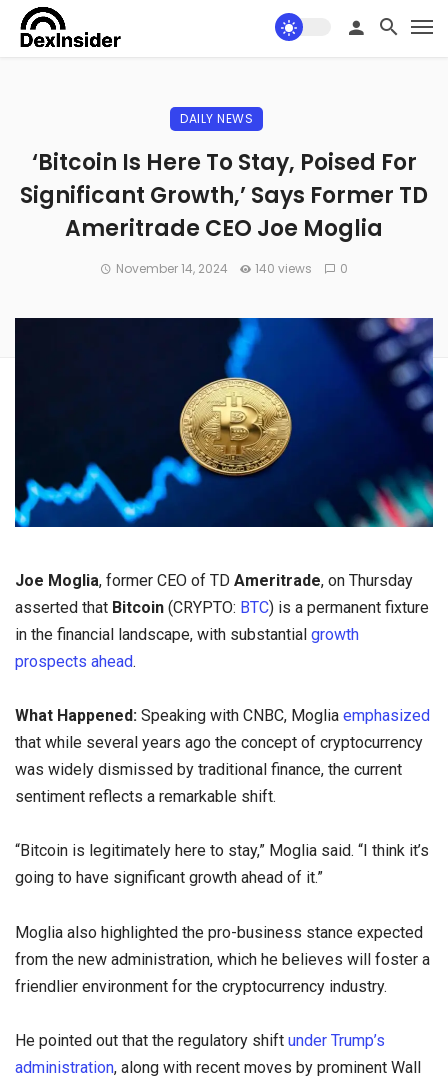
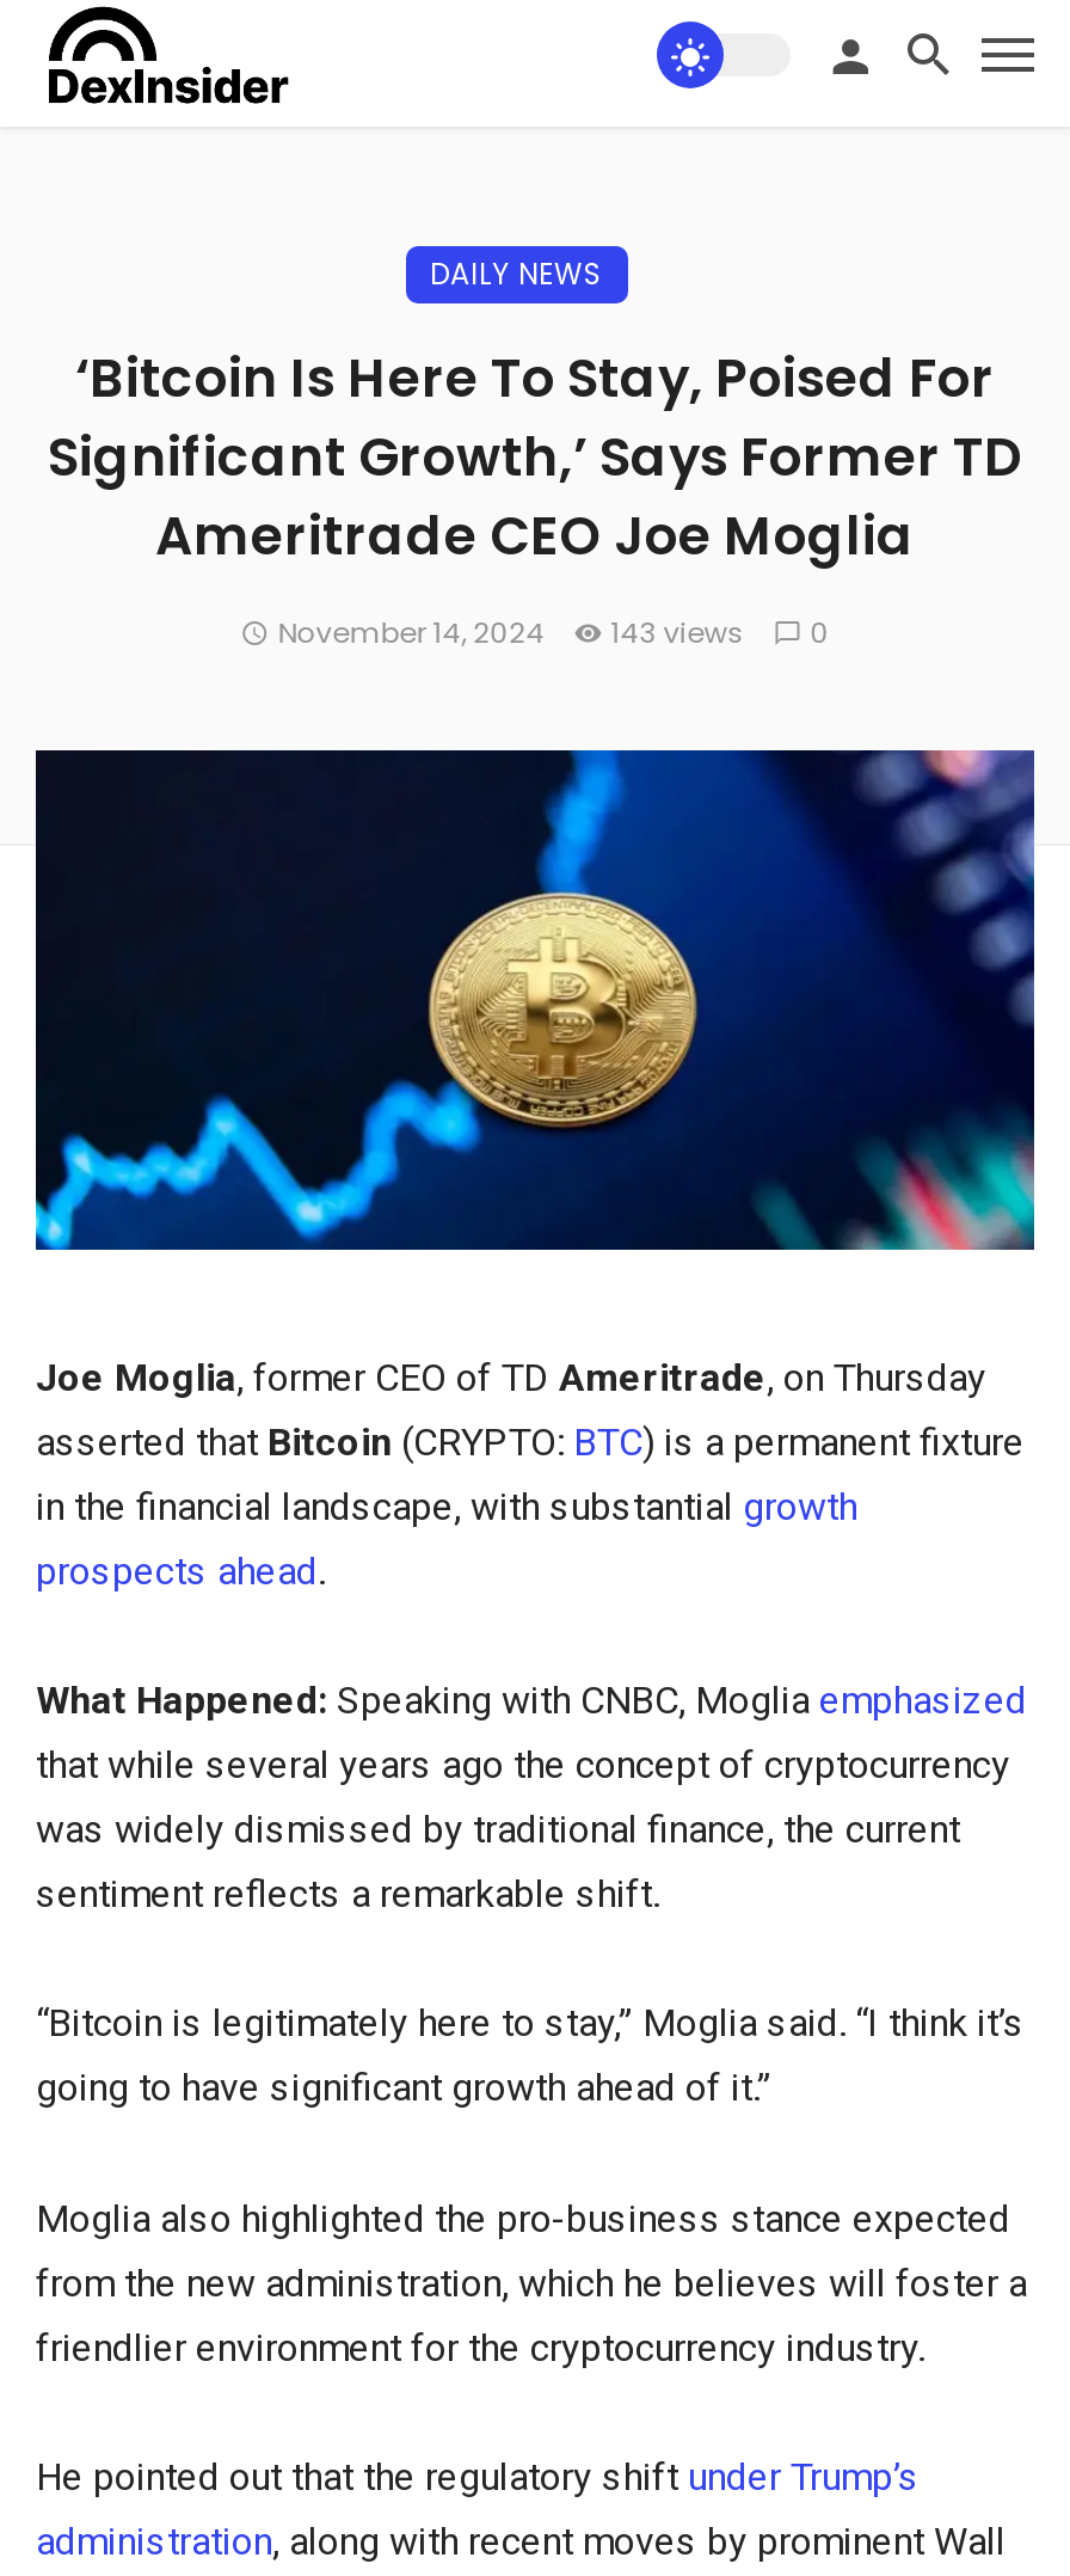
[116,260,348,277] November 14, 2024 140 views 0 -> [278,612,830,652] November 14, 2024 143 views 0

